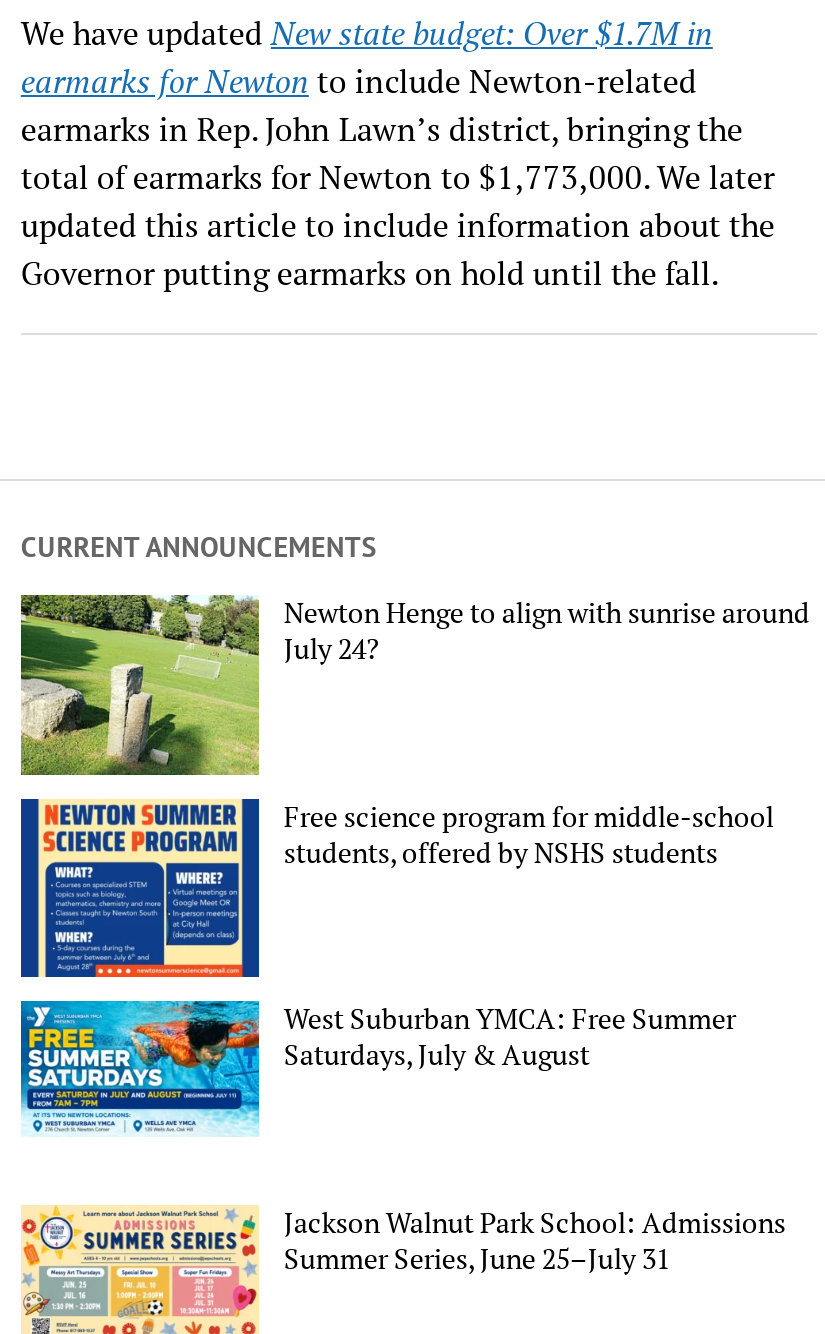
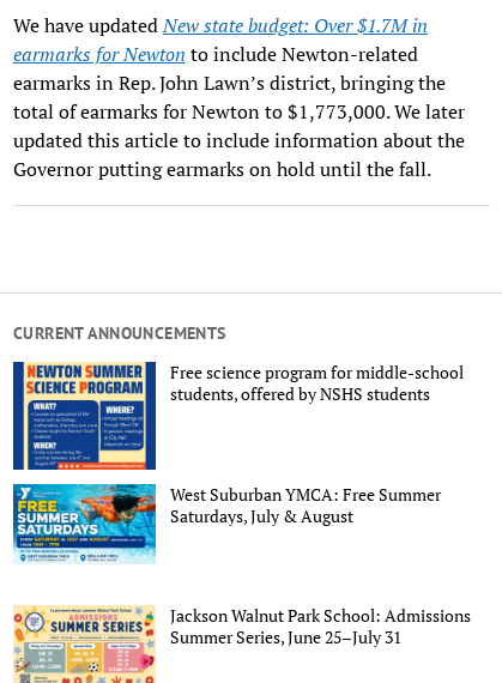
[19,593,810,777] [image] | Newton Henge to align with sunrise around | July 24? -> none

